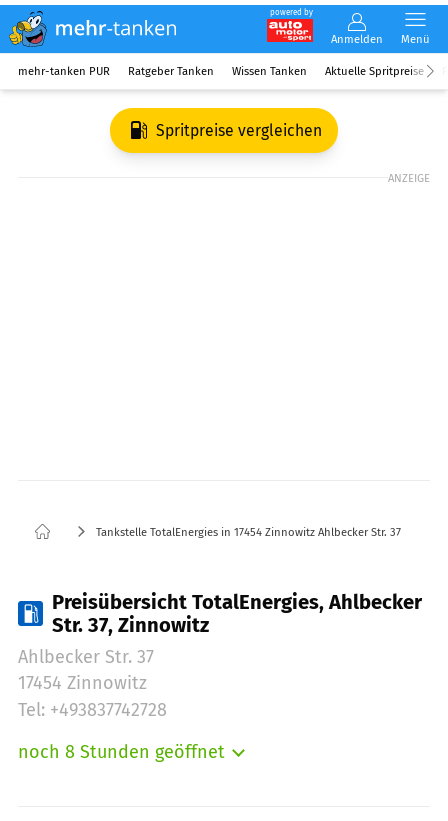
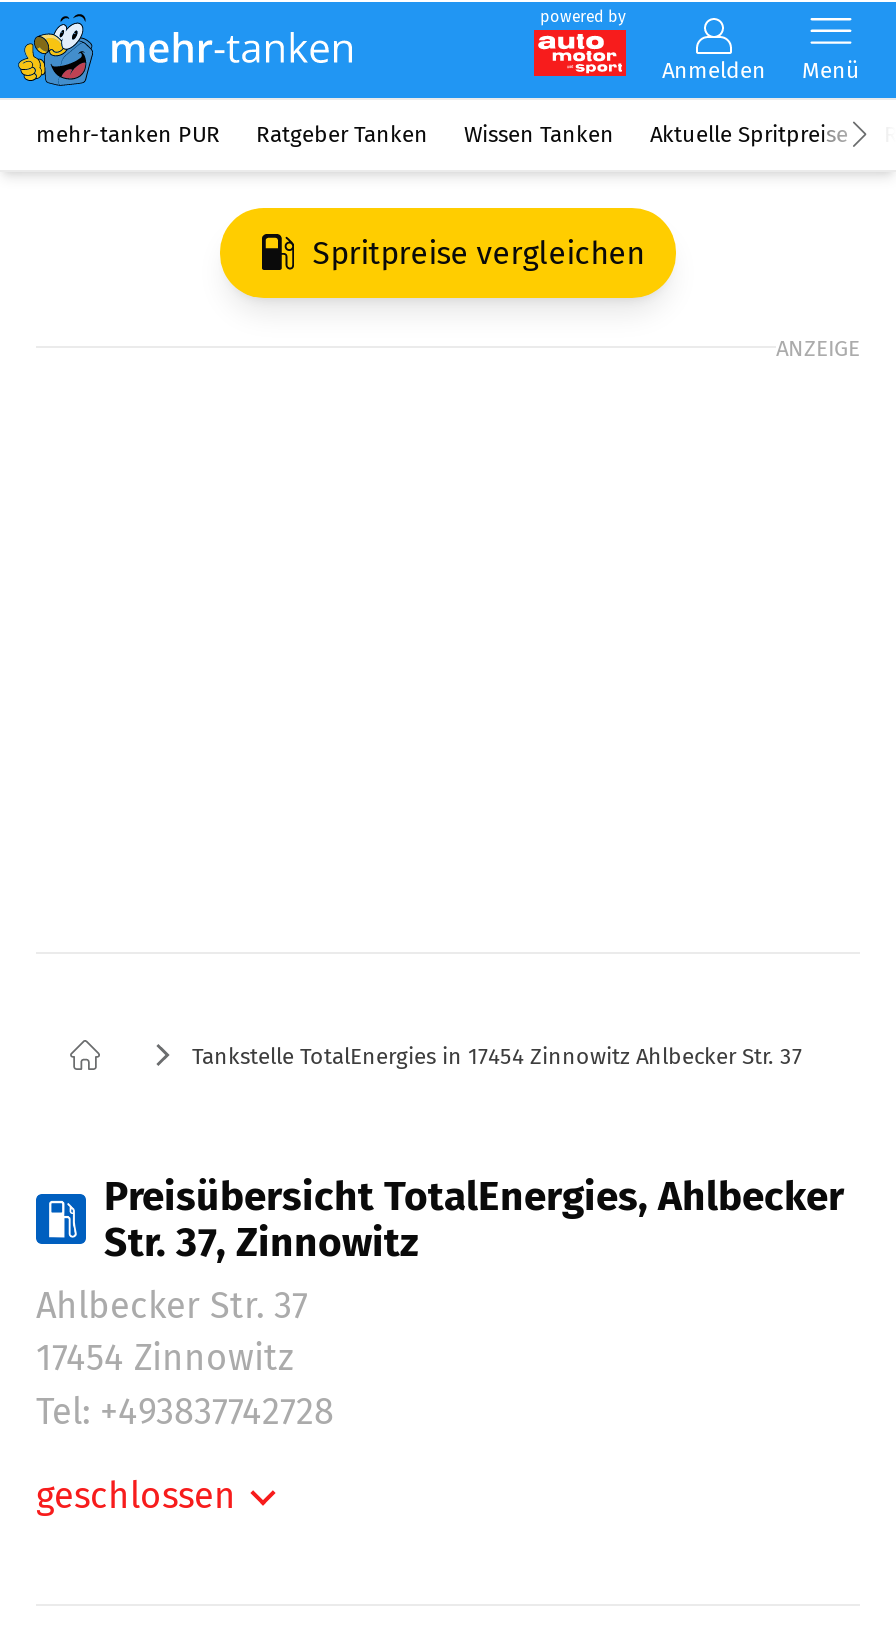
[18,741,225,763] noch 8 Stunden geöffnet -> [36,1474,236,1518] geschlossen

